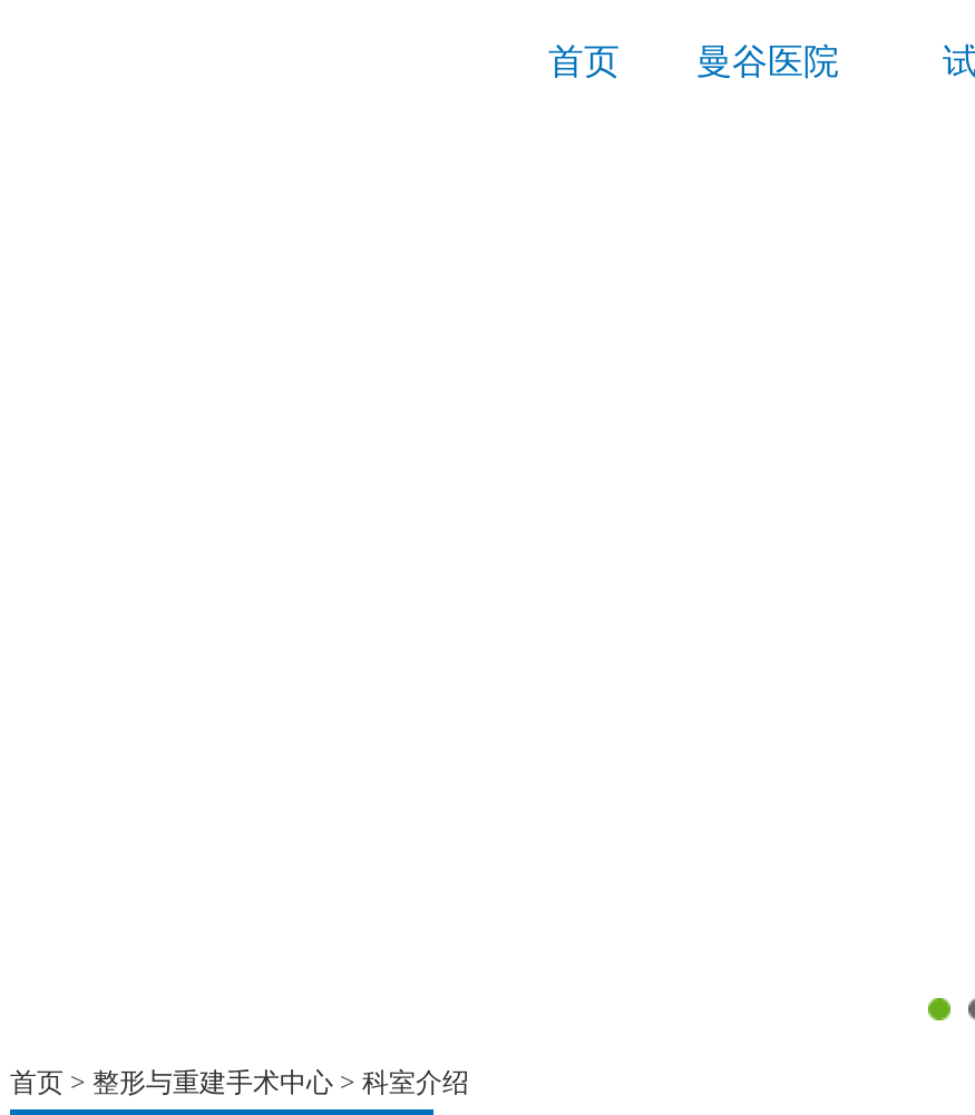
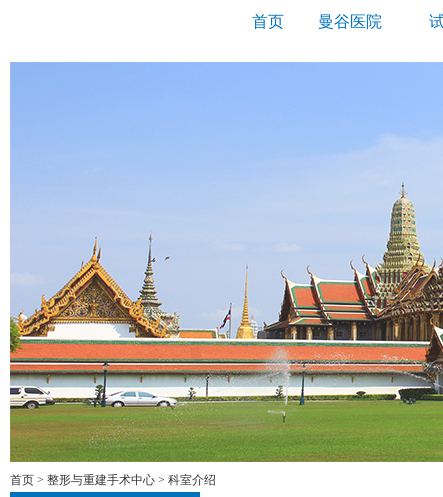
none -> [9,61,440,463] [image]

